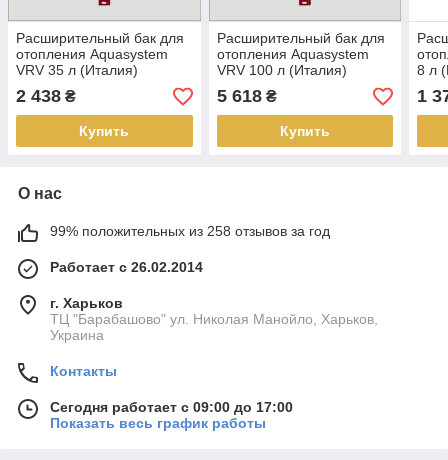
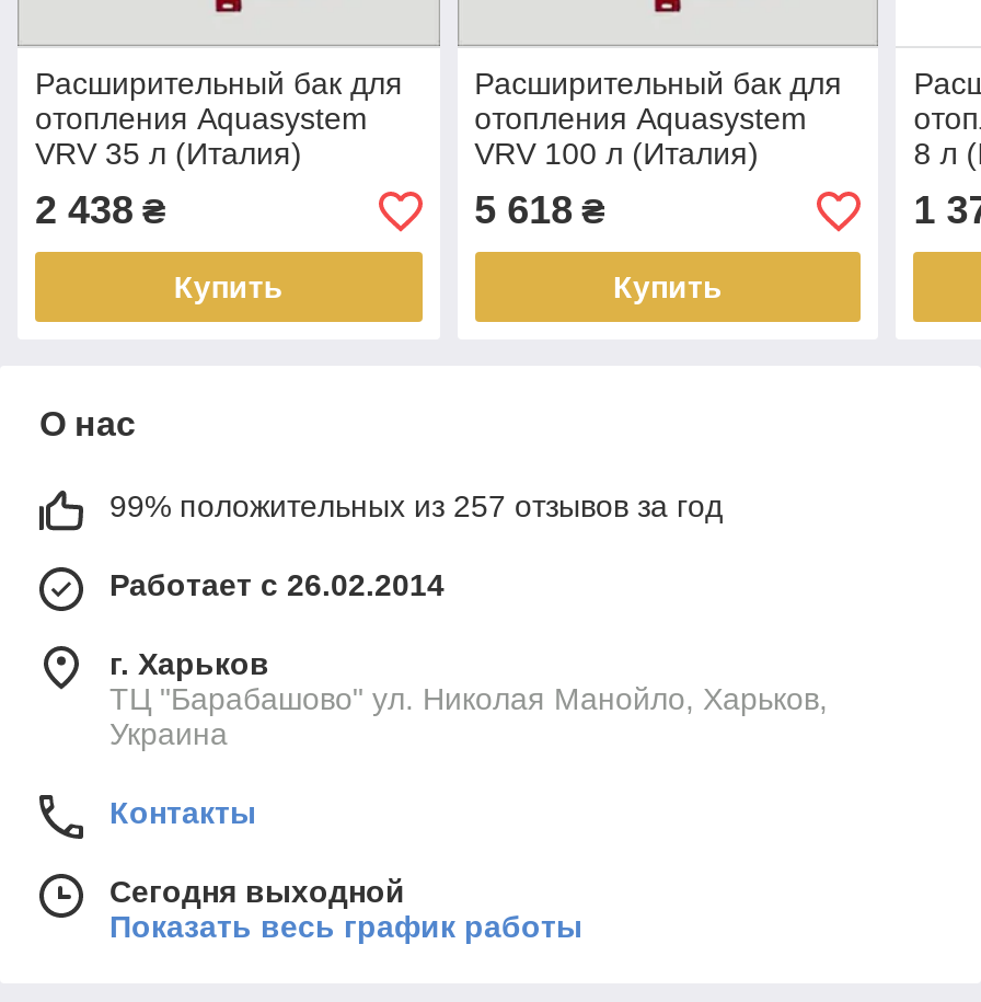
[50,223,330,239] 99% положительных из 258 отзывов за год -> [109,489,723,524] 99% положительных из 257 отзывов за год
[50,399,293,415] Сегодня работает с 09:00 до 17:00 -> [109,875,405,910] Сегодня выходной

